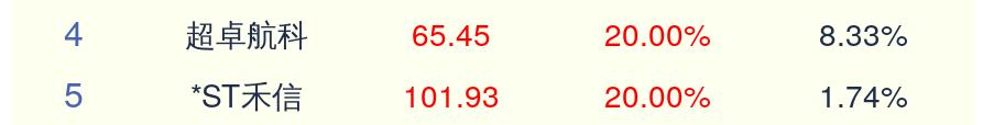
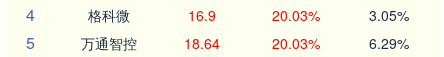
[185,11,907,55] 超卓航科 | 65.45 | 20.00% | 8.33% -> [88,5,409,25] 格科微 | 16.9 | 20.03% | 3.05%
[190,72,907,116] *ST禾信 | 101.93 | 20.00% | 1.74% -> [81,33,409,53] 万通智控 | 18.64 | 20.03% | 6.29%

